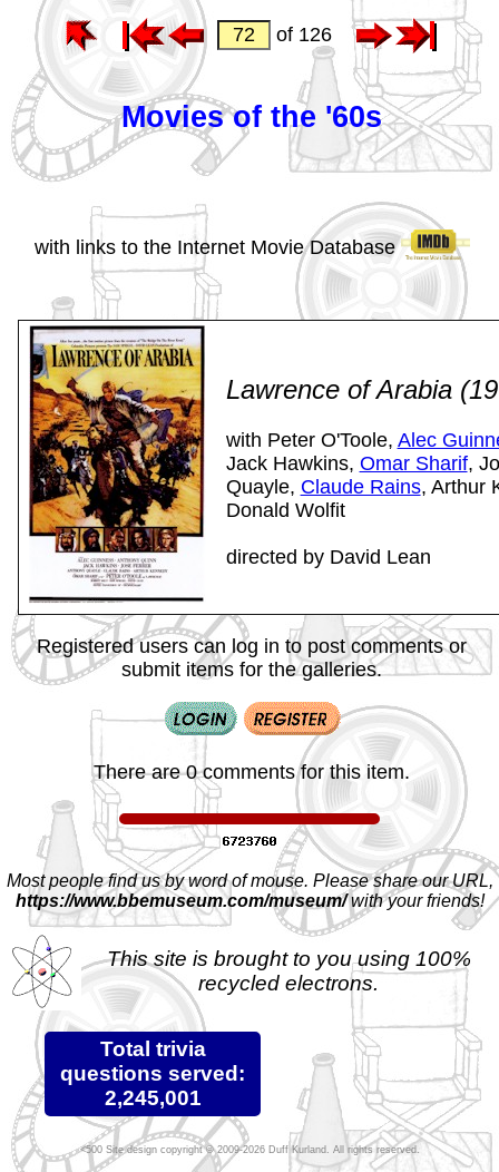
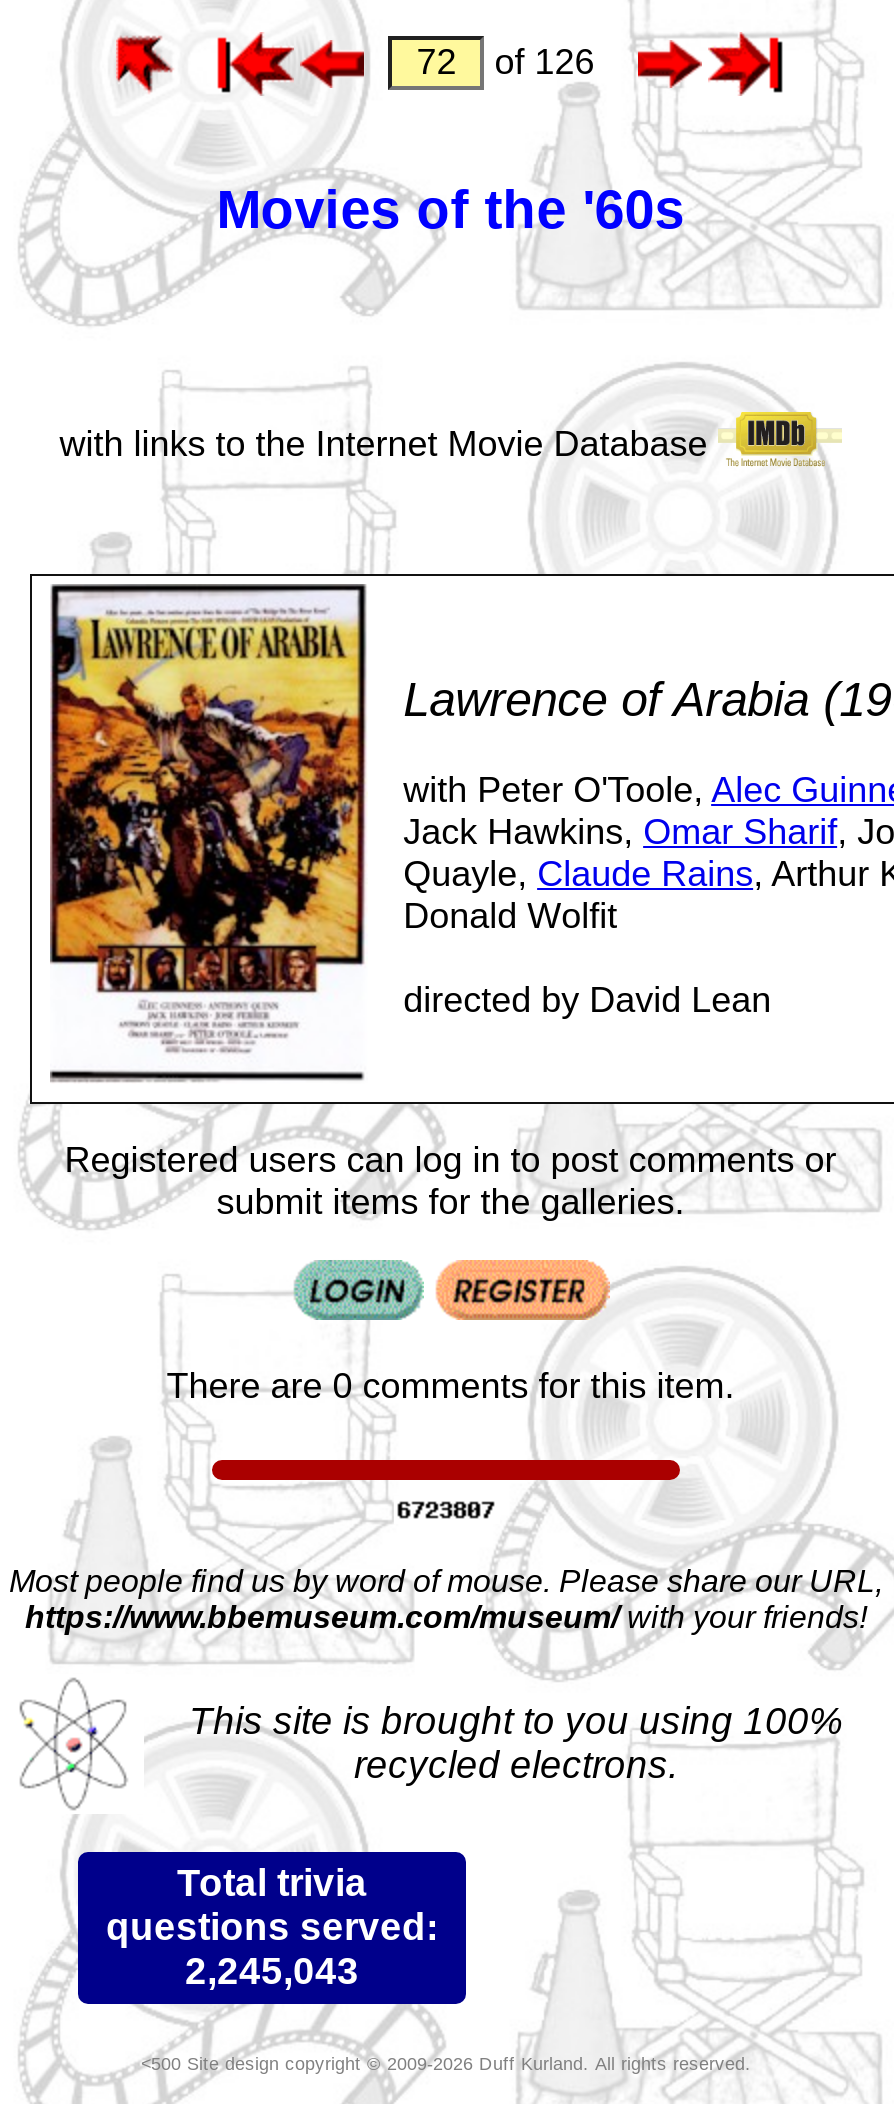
[104,1086,201,1110] 2,245,001 -> [185,1950,359,1992] 2,245,043

